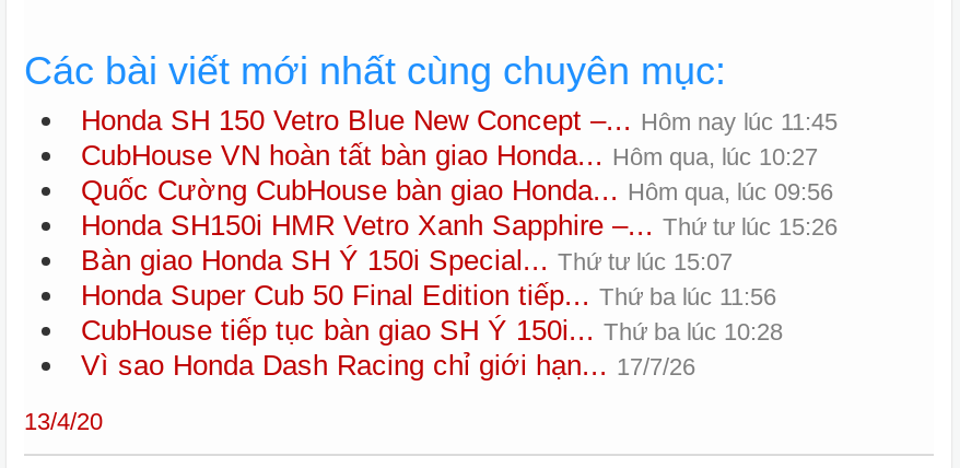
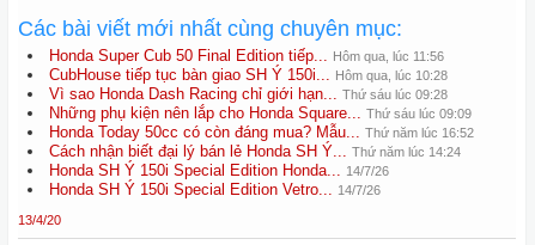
[81,104,838,382] Honda SH 150 Vetro Blue New Concept –... Hôm nay lúc 11:45 | CubHouse VN hoàn tất bàn giao Honda... Hôm qua, lúc 10:27 | Quốc Cường CubHouse bàn giao Honda... Hôm qua, lúc 09:56 | Honda SH150i HMR Vetro Xanh Sapphire –... Thứ tư lúc 15:26 | Bàn giao Honda SH Ý 150i Special... Thứ tư lúc 15:07 | Honda Super Cub 50 Final Edition tiếp... Thứ ba lúc 11:56 | CubHouse tiếp tục bàn giao SH Ý 150i... Thứ ba lúc 10:28 | Vì sao Honda Dash Racing chỉ giới hạn... 17/7/26 -> [49,47,474,198] Honda Super Cub 50 Final Edition tiếp... Hôm qua, lúc 11:56 | CubHouse tiếp tục bàn giao SH Ý 150i... Hôm qua, lúc 10:28 | Vì sao Honda Dash Racing chỉ giới hạn... Thứ sáu lúc 09:28 | Những phụ kiện nên lắp cho Honda Square... Thứ sáu lúc 09:09 | Honda Today 50cc có còn đáng mua? Mẫu... Thứ năm lúc 16:52 | Cách nhận biết đại lý bán lẻ Honda SH Ý... Thứ năm lúc 14:24 | Honda SH Ý 150i Special Edition Honda... 14/7/26 | Honda SH Ý 150i Special Edition Vetro... 14/7/26

